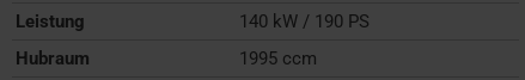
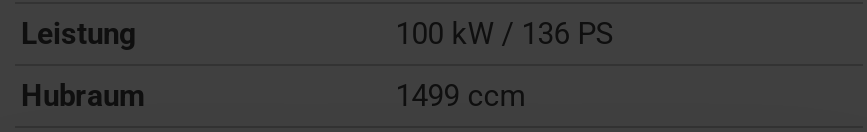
[239,11,370,33] 140 kW / 190 PS -> [395,17,613,53] 100 kW / 136 PS
[239,48,317,70] 1995 ccm -> [395,79,525,115] 1499 ccm

